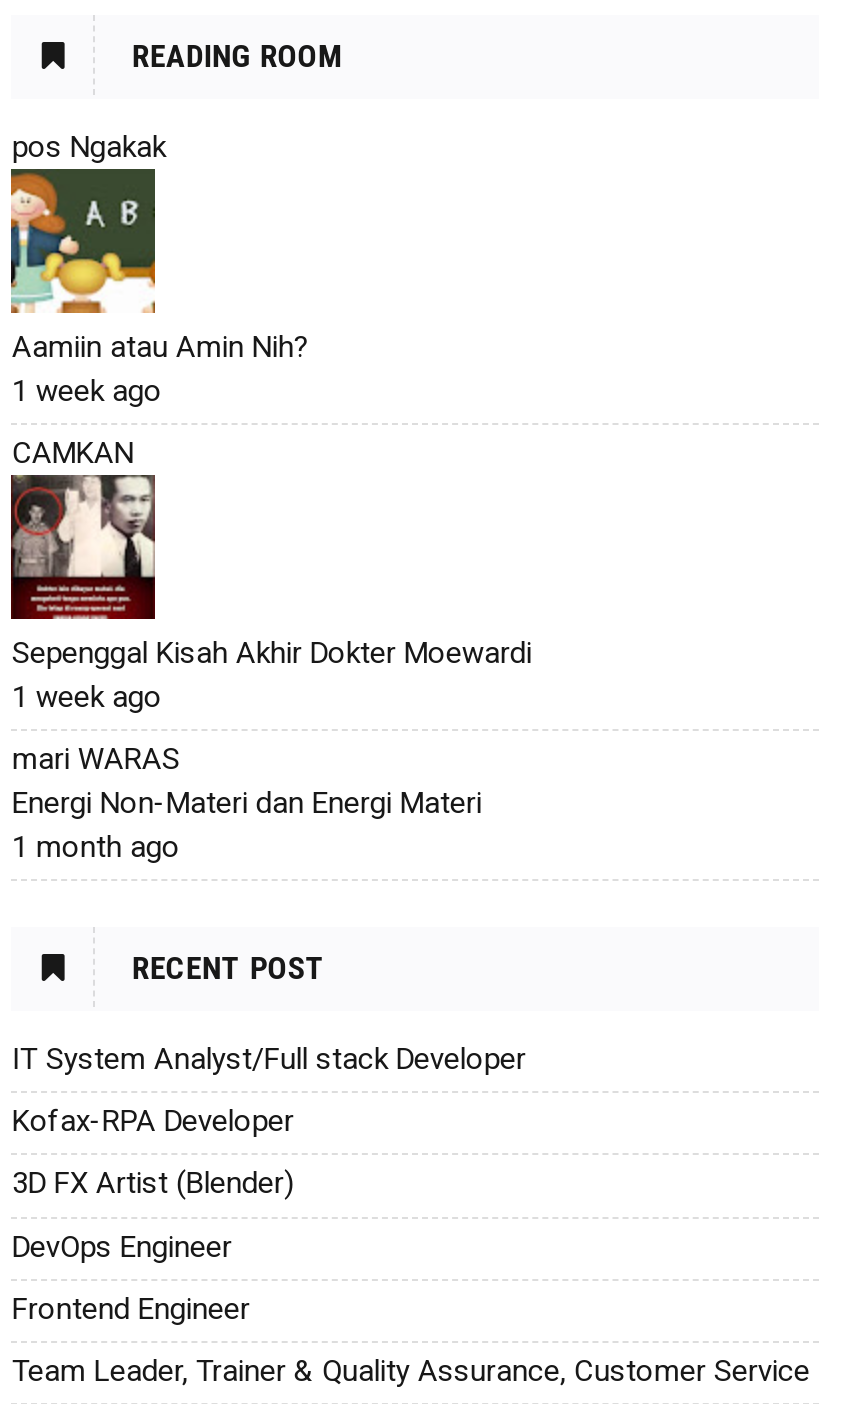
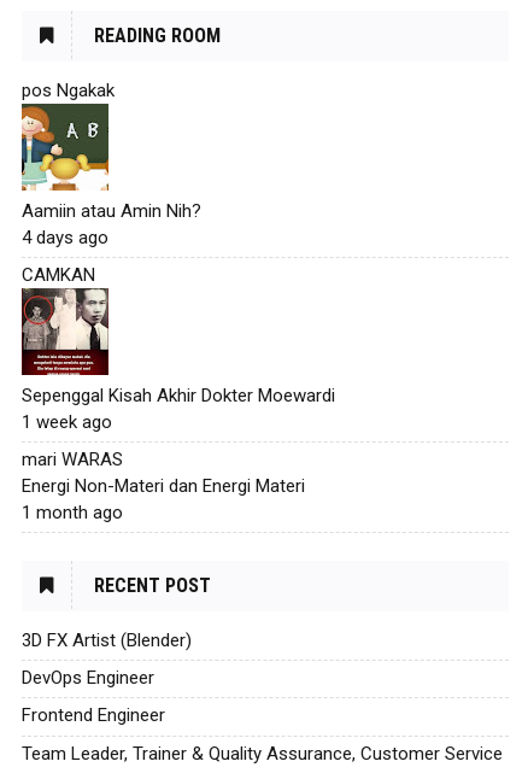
[12,372,162,408] 1 week ago -> [22,226,109,248] 4 days ago
[12,1041,526,1139] IT System Analyst/Full stack Developer | Kofax-RPA Developer -> none

